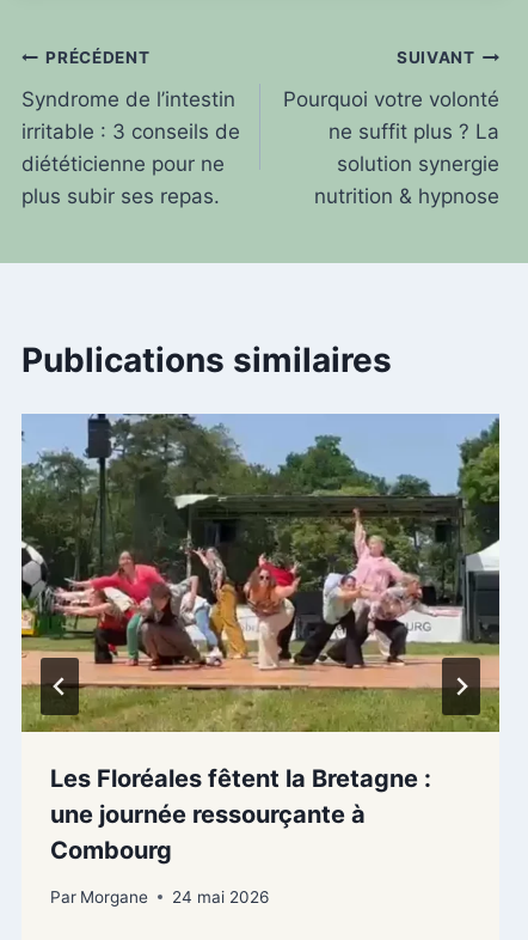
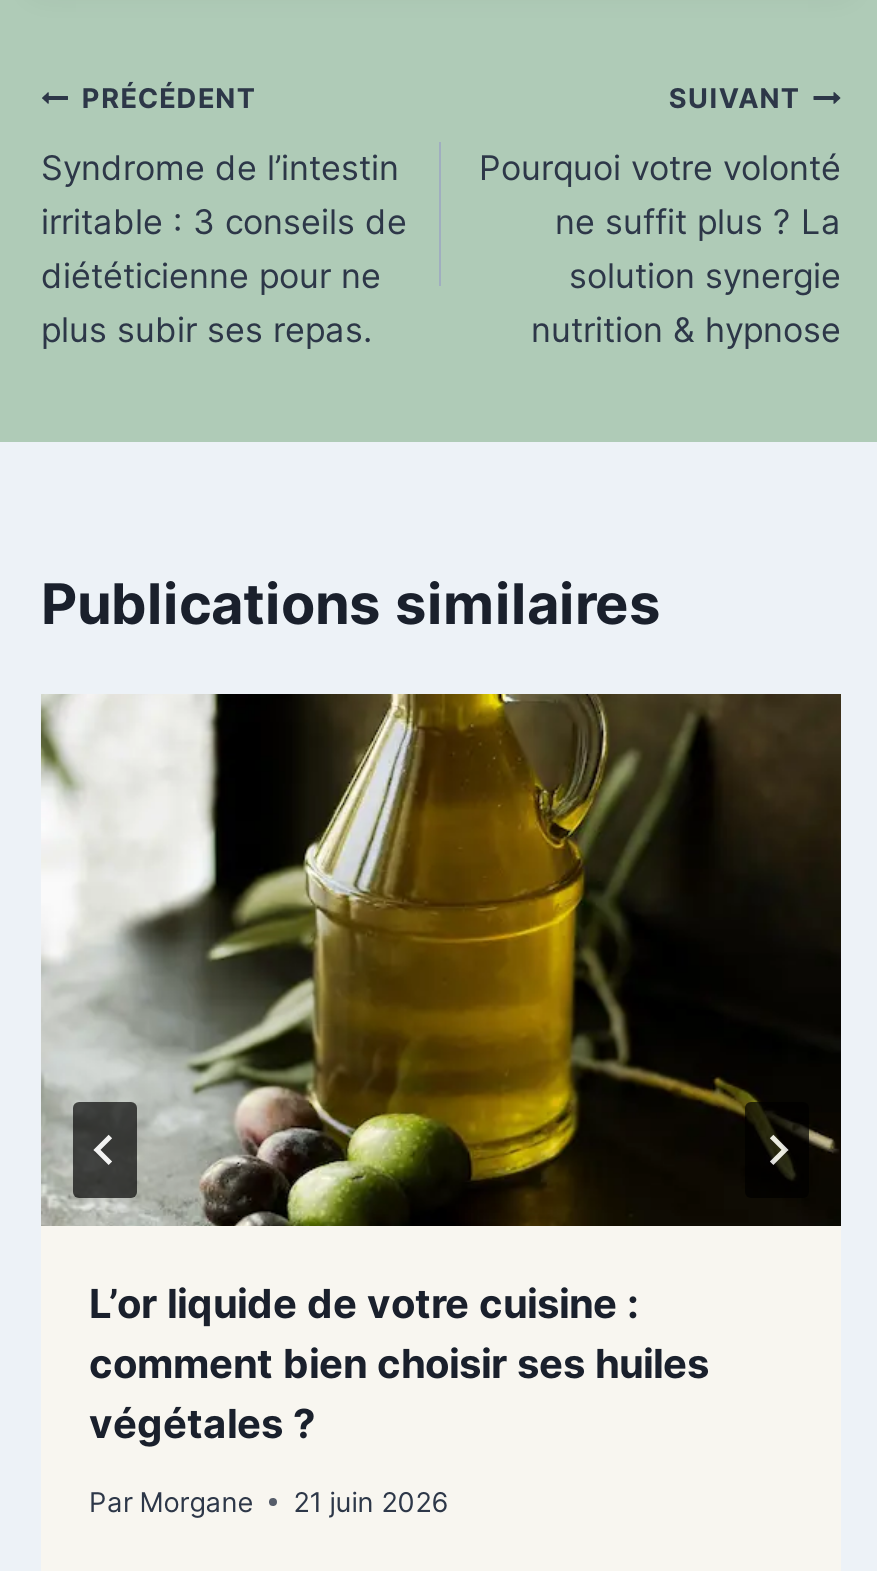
[20,413,501,865] [image] | Les Floréales fêtent la Bretagne : | une journée ressourçante à | Combourg -> [39,692,843,1448] [image] | L’or liquide de votre cuisine : | comment bien choisir ses huiles | végétales ?
[50,887,269,906] Par Morgane 24 mai 2026 -> [89,1486,447,1518] Par Morgane 21 juin 2026

